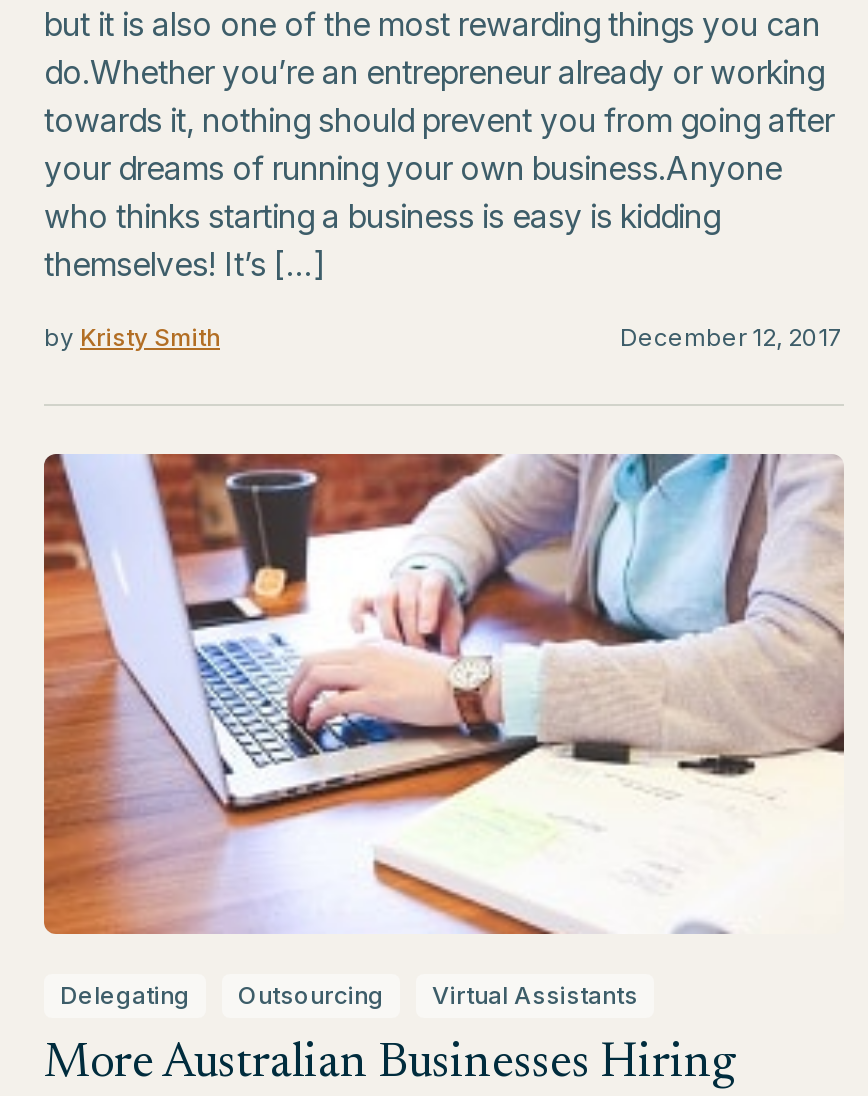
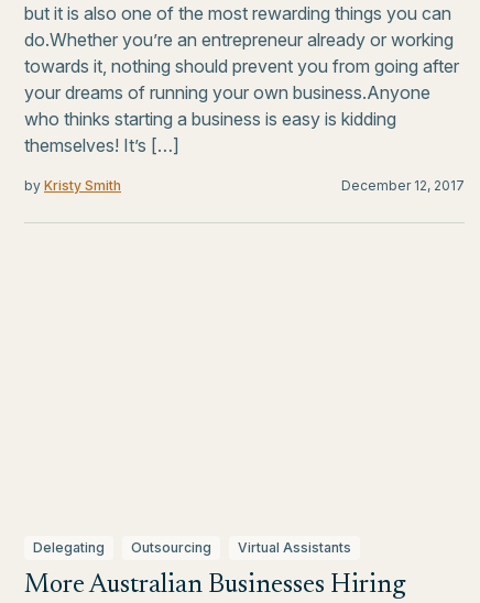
[42,452,846,936] [image] -> none

